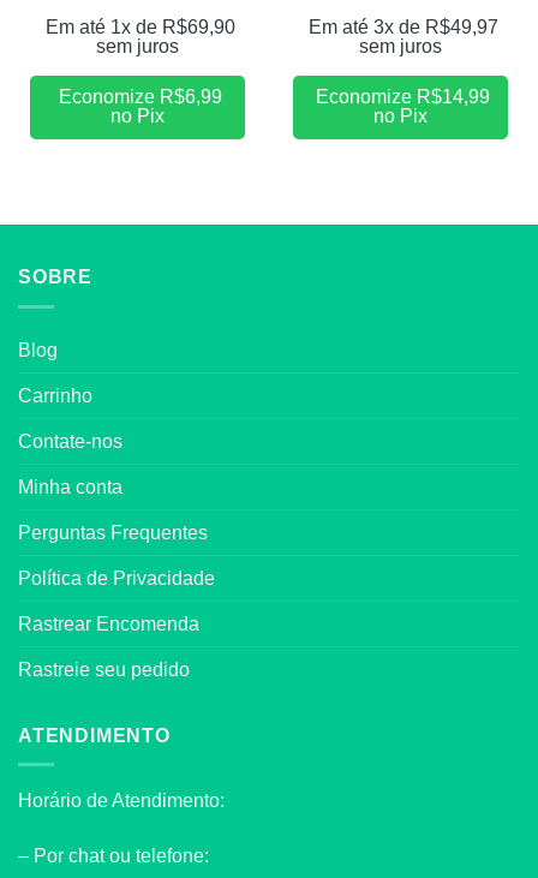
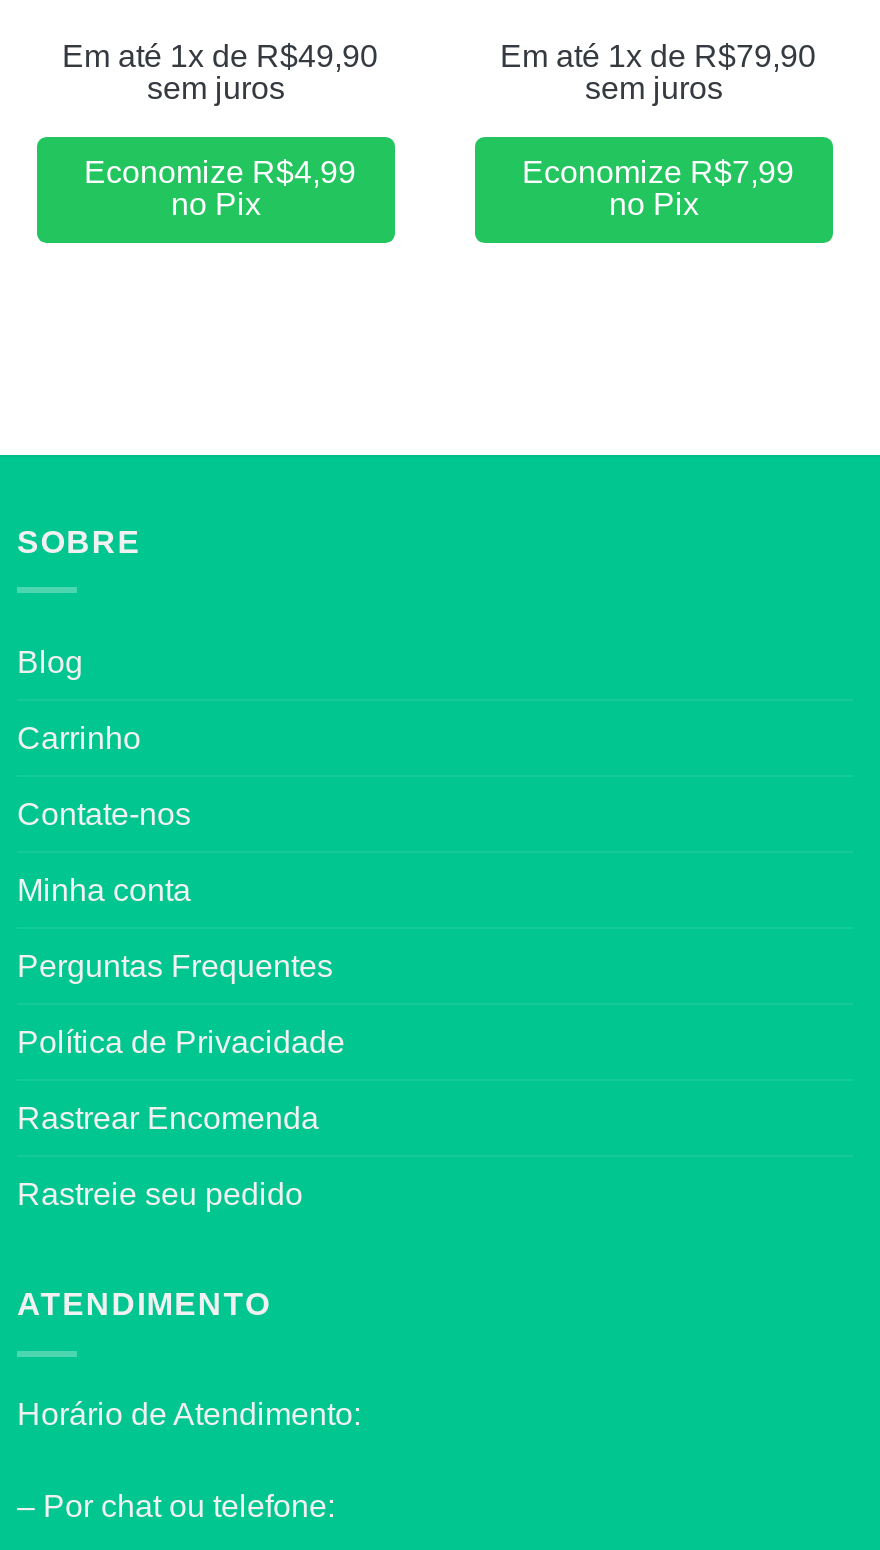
[45,17,235,37] Em até 1x de R$69,90 -> [62,39,378,73] Em até 1x de R$49,90
[308,17,498,37] Em até 3x de R$49,97 -> [500,39,816,73] Em até 1x de R$79,90
[58,87,222,107] Economize R$6,99 -> [84,156,356,190] Economize R$4,99
[316,87,490,107] Economize R$14,99 -> [522,156,794,190] Economize R$7,99

